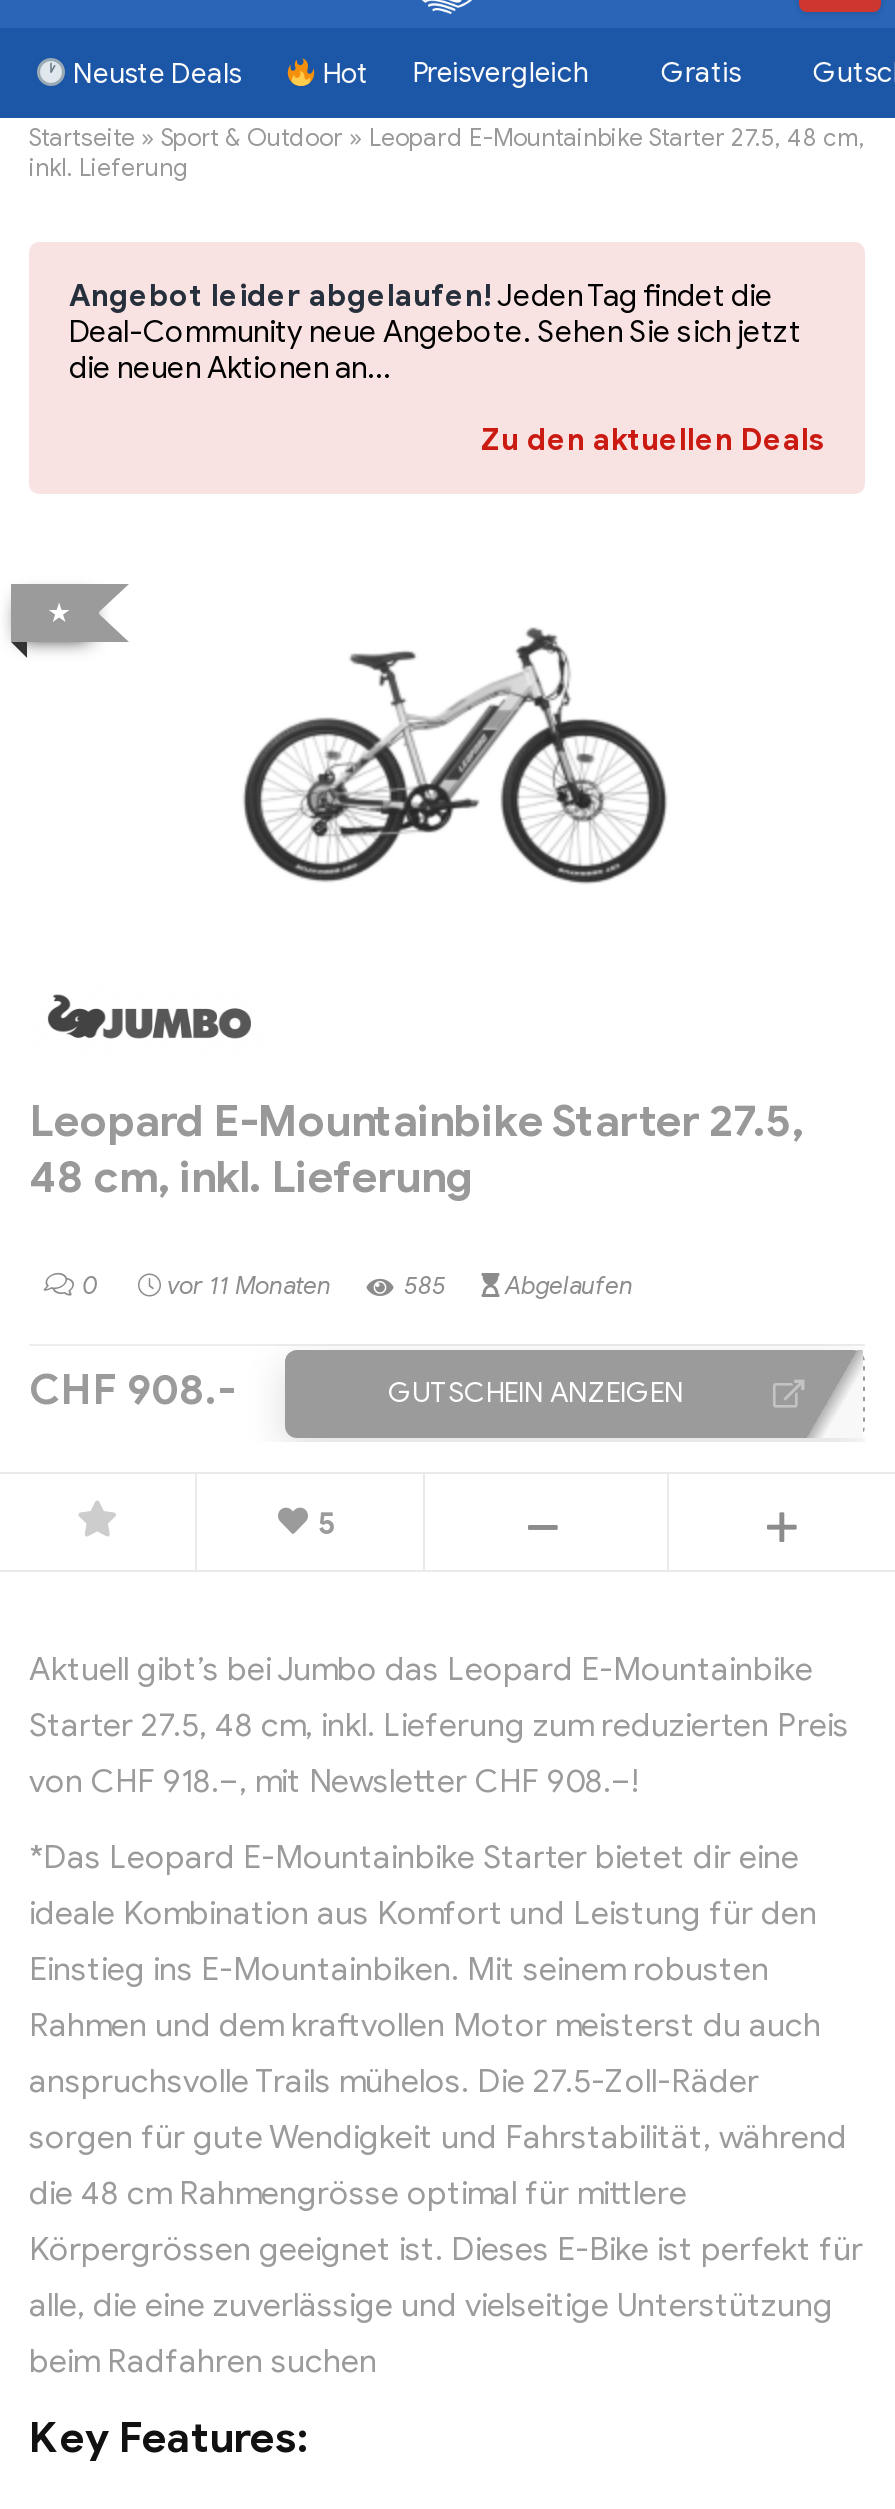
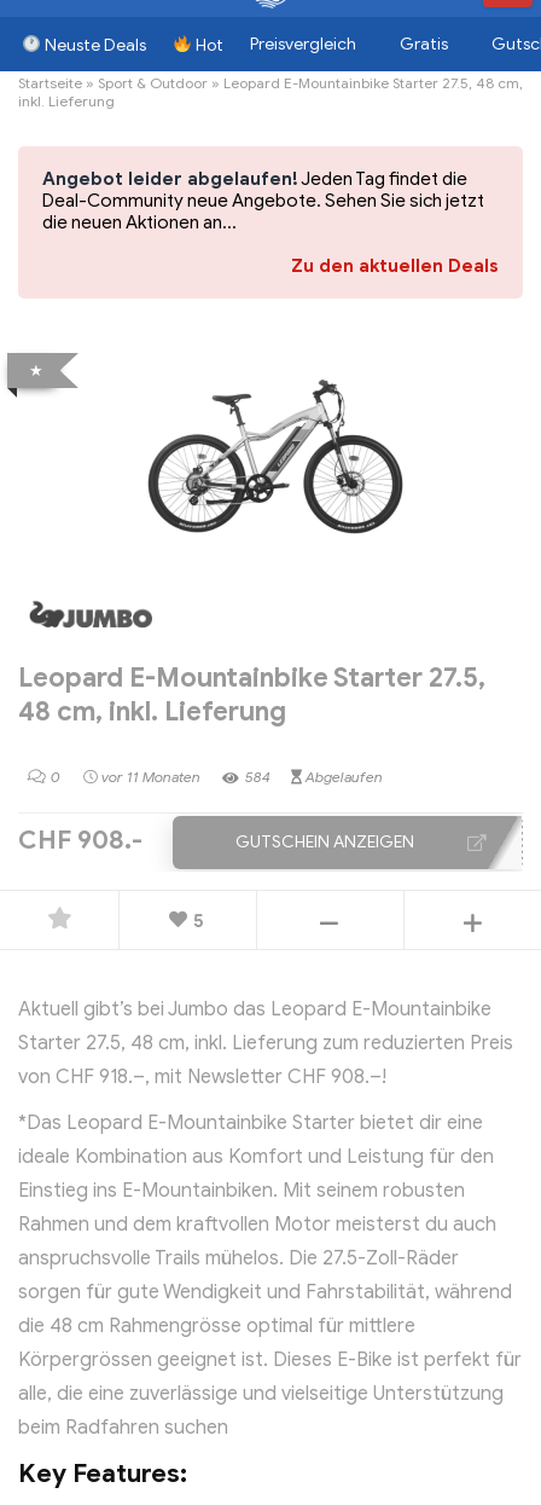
[405,1270,633,1300] 585 Abgelaufen -> [245,768,383,786] 584 Abgelaufen

